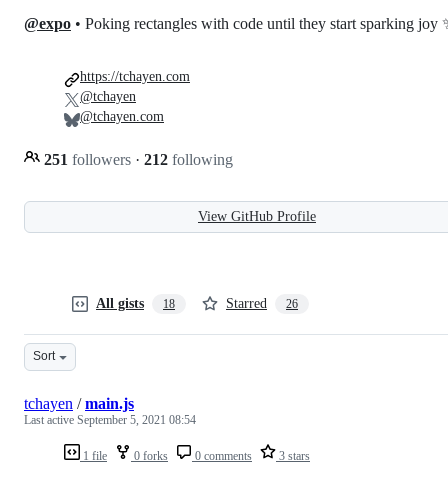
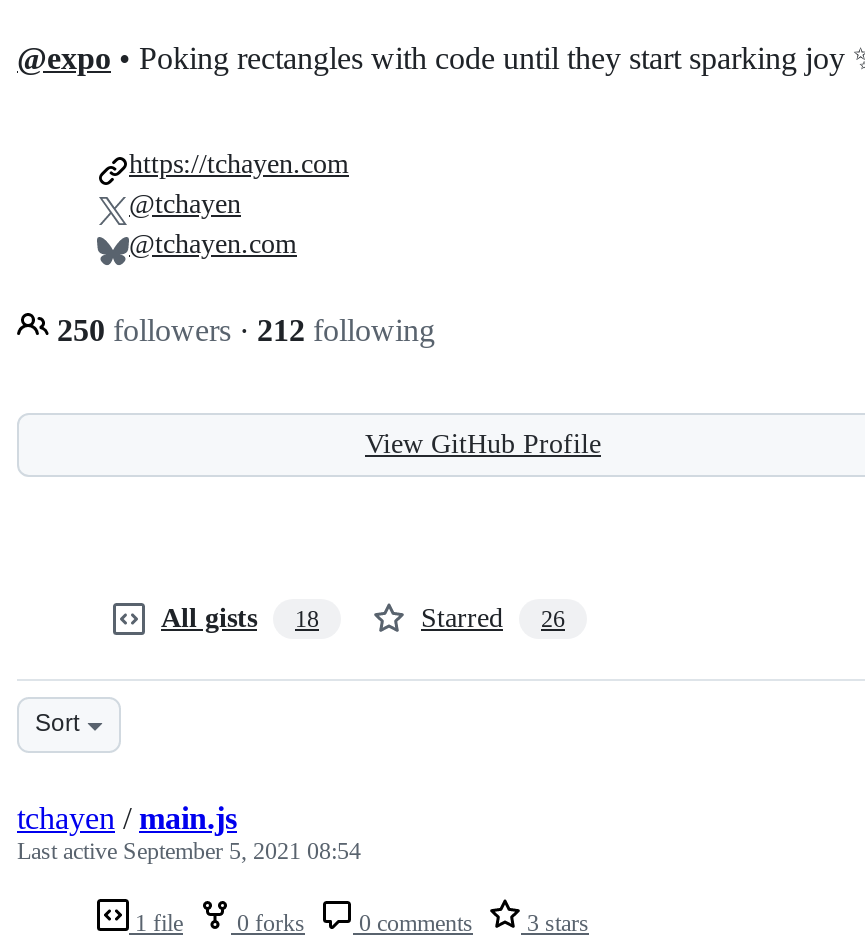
[44,151,233,168] 251 followers · 212 following -> [57,313,435,347] 250 followers · 212 following

